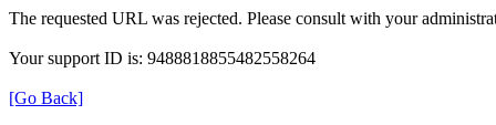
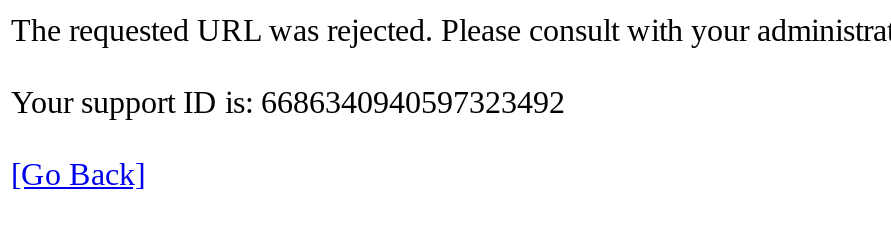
[9,49,316,67] Your support ID is: 9488818855482558264 -> [11,85,565,119] Your support ID is: 6686340940597323492

